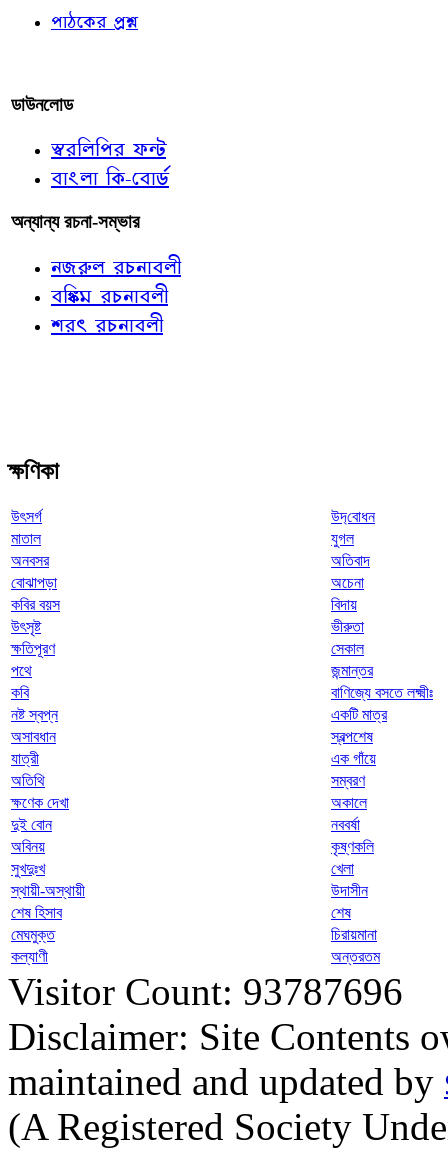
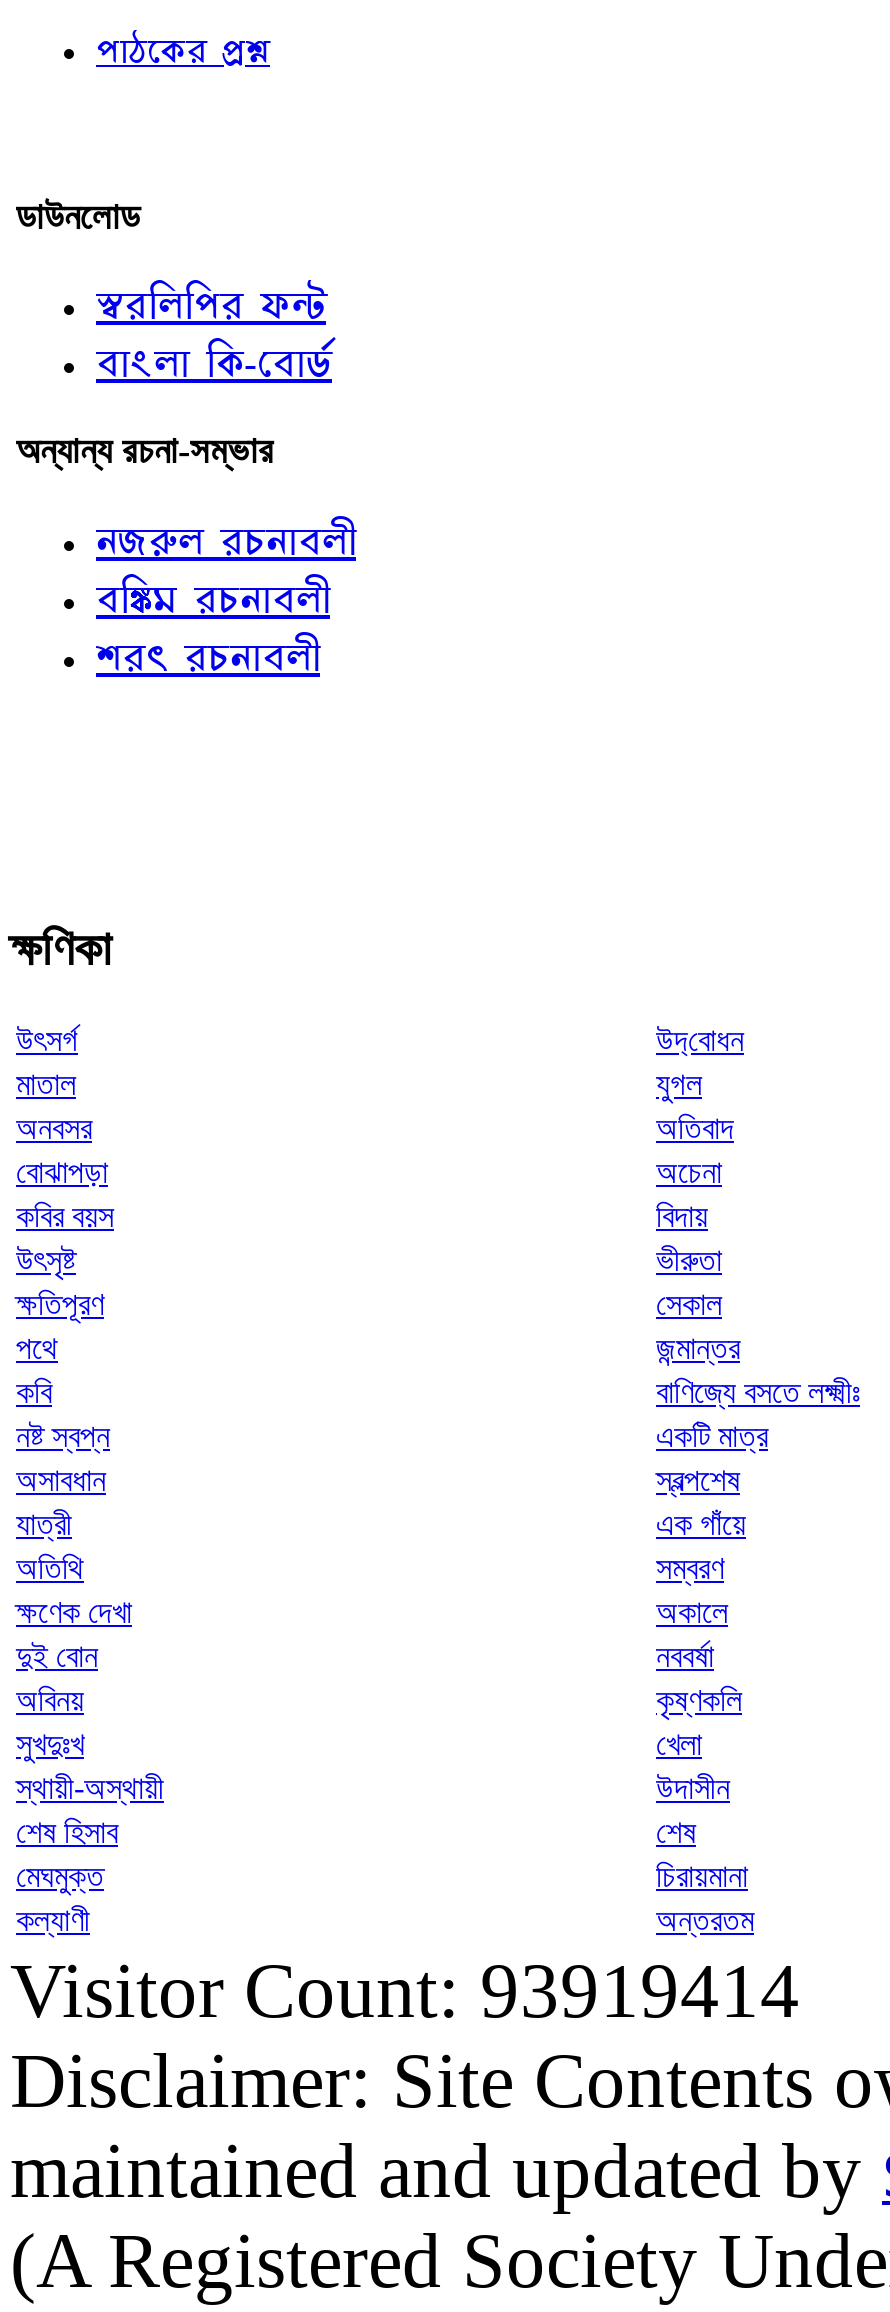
[8,970,403,1013] Visitor Count: 93787696 -> [10,1947,800,2033] Visitor Count: 93919414

